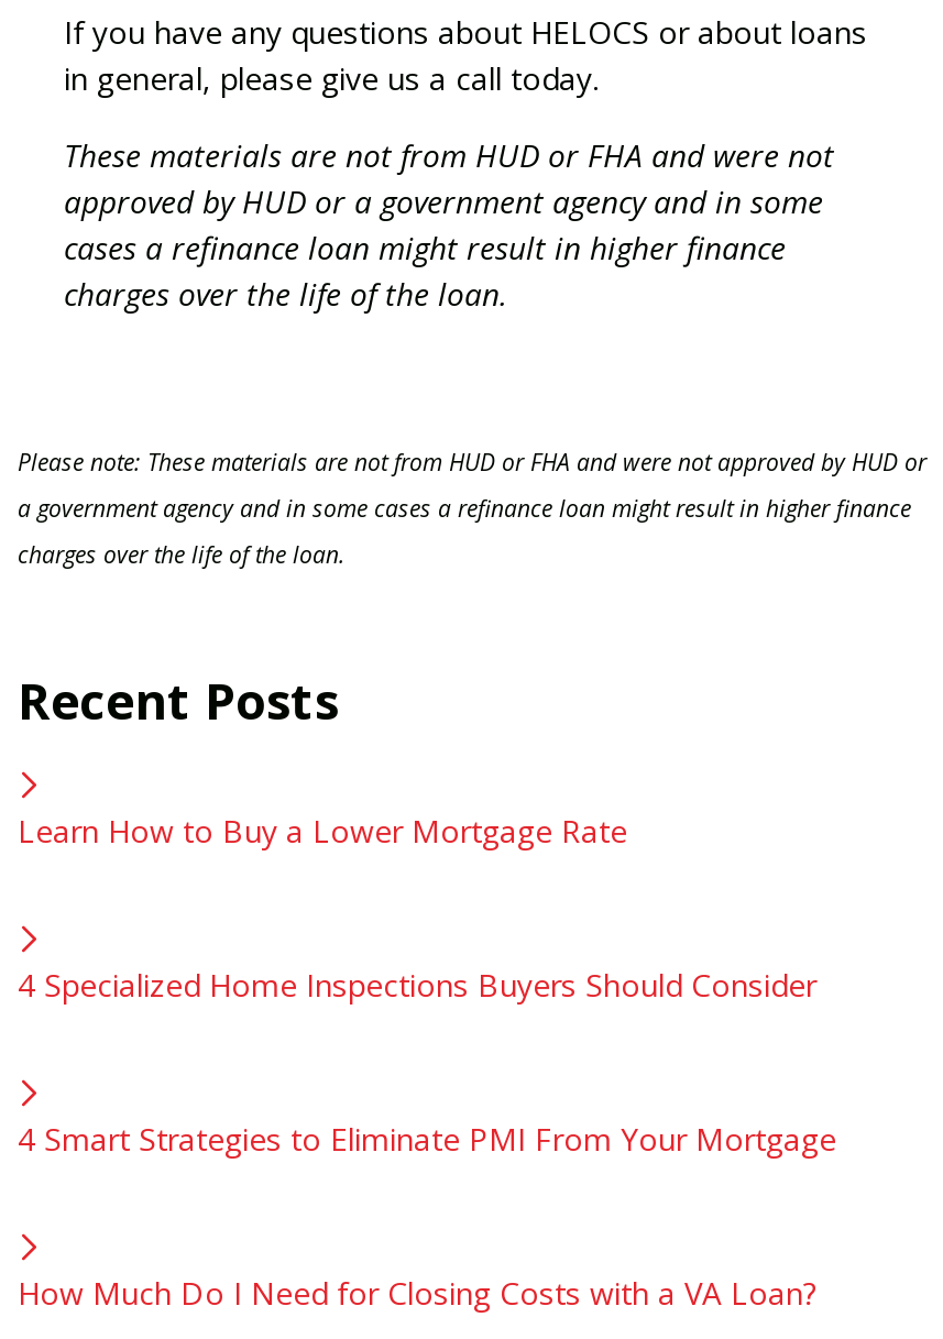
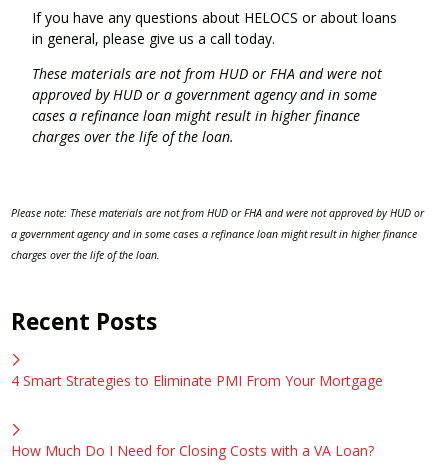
[18,811,627,852] Learn How to Buy a Lower Mortgage Rate -> none
[18,965,816,1007] 4 Specialized Home Inspections Buyers Should Consider -> none

